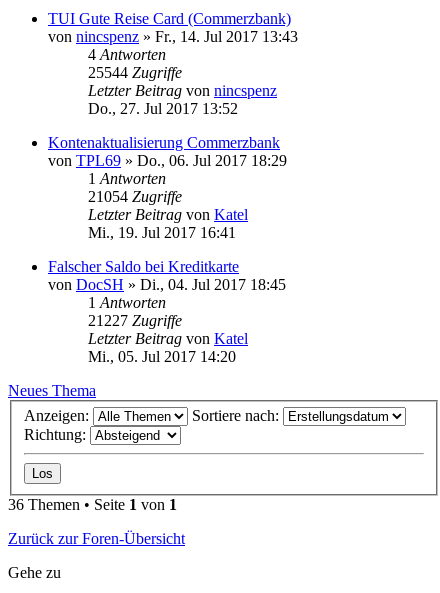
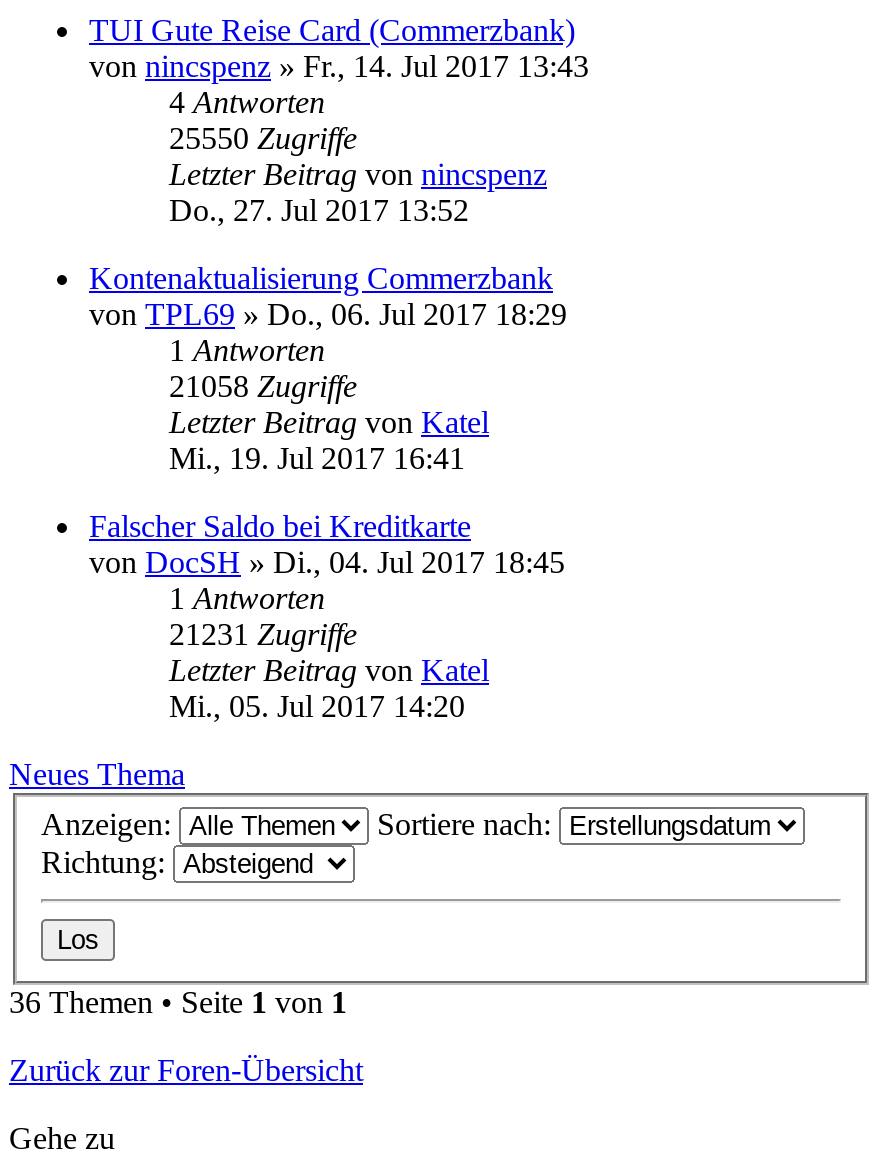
[88,64,182,81] 25544 Zugriffe -> [169,121,357,155] 25550 Zugriffe
[88,188,182,205] 21054 Zugriffe -> [169,369,357,403] 21058 Zugriffe
[88,312,182,329] 21227 Zugriffe -> [169,617,357,651] 21231 Zugriffe

